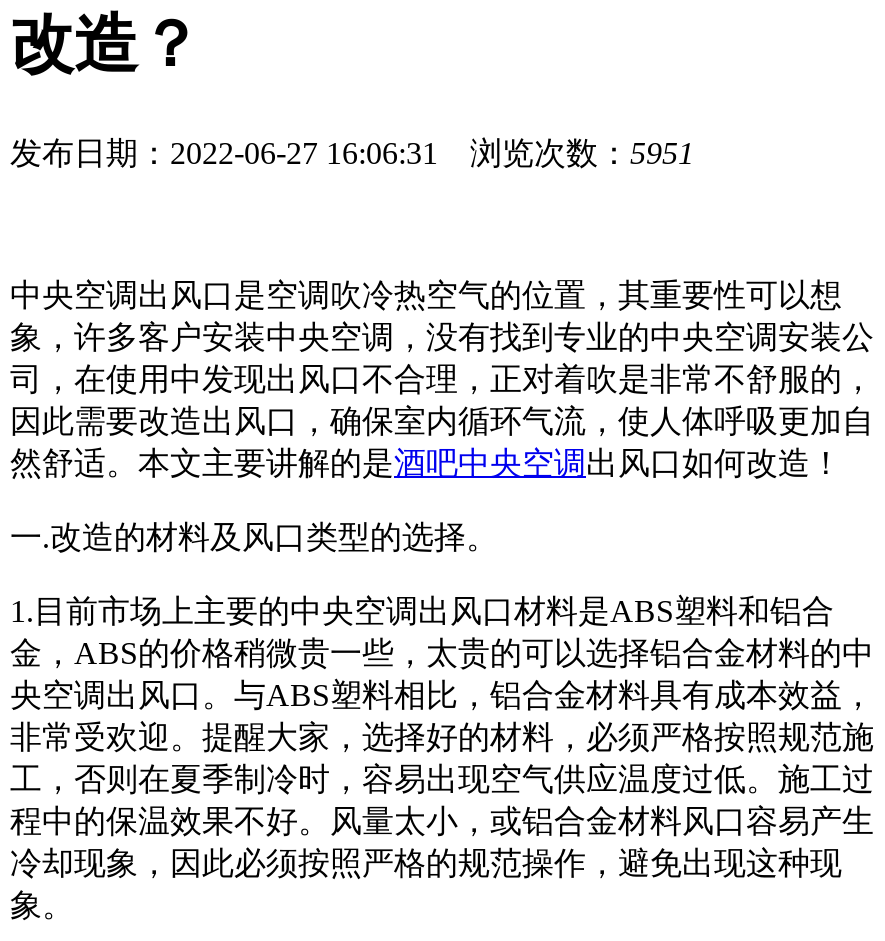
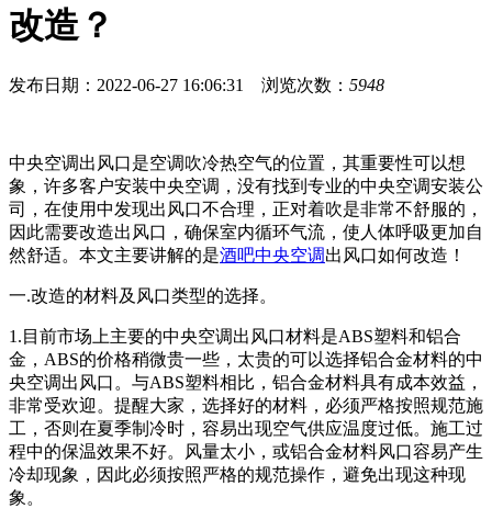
[10,136,694,170] 发布日期：2022-06-27 16:06:31 浏览次数：5951 -> [9,76,384,94] 发布日期：2022-06-27 16:06:31 浏览次数：5948

